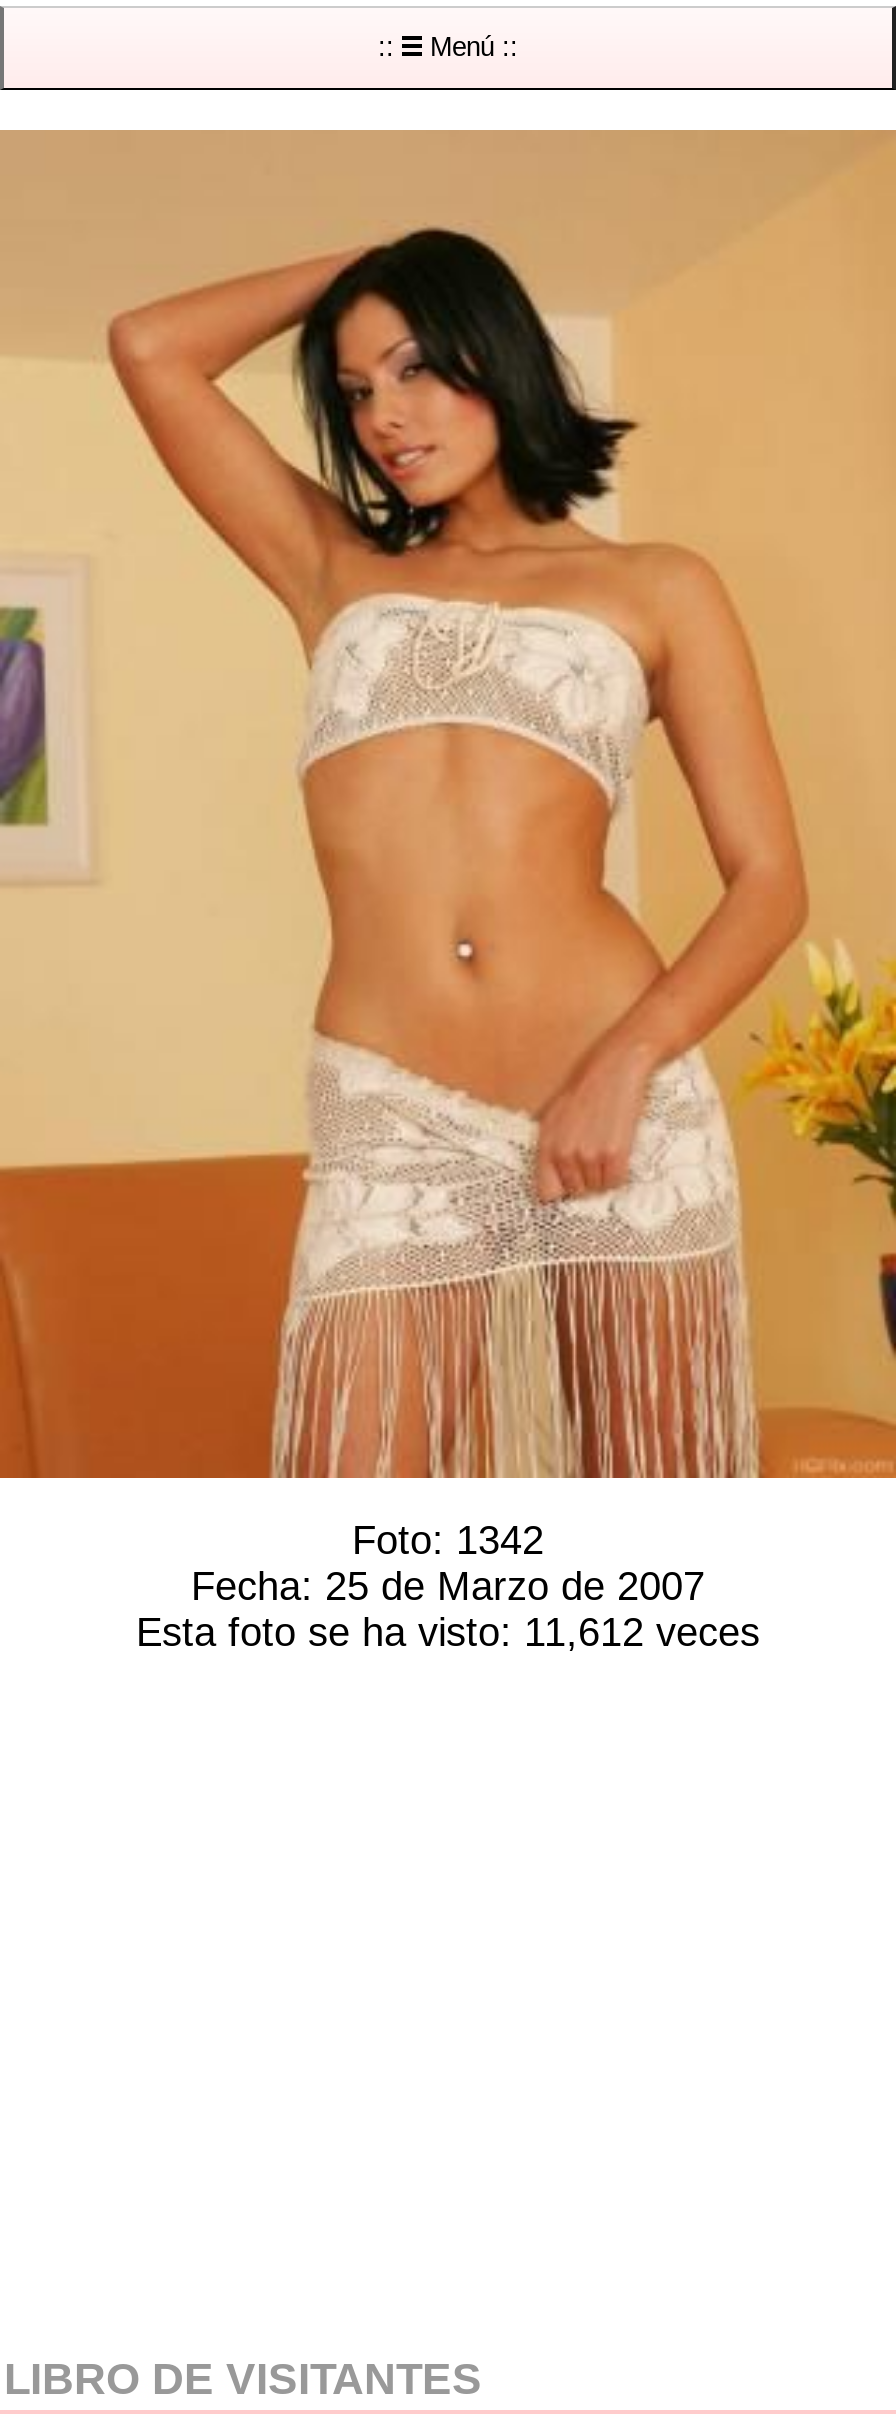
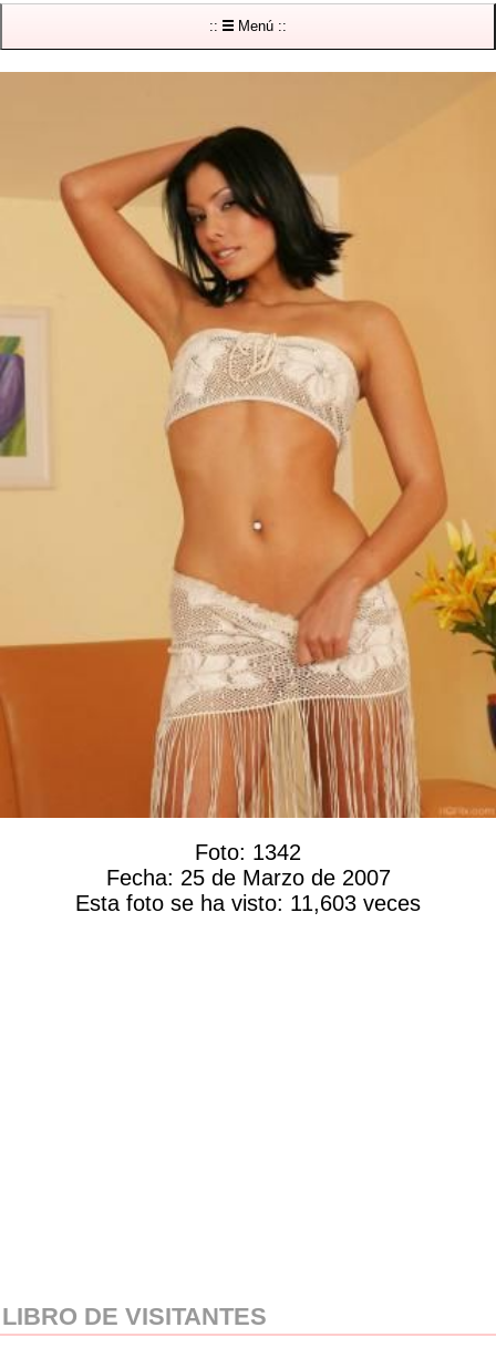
[136,1610,760,1654] Esta foto se ha visto: 11,612 veces -> [75,891,421,915] Esta foto se ha visto: 11,603 veces

